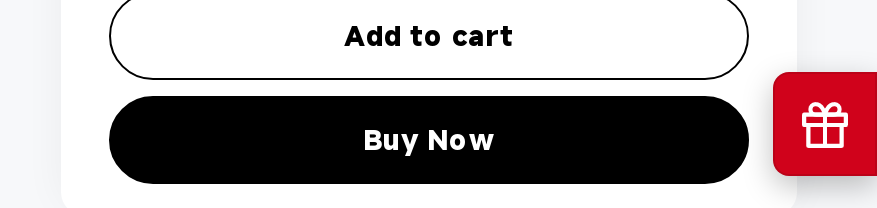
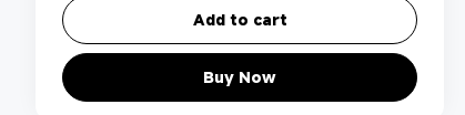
[769,70,871,186] [image] -> none

